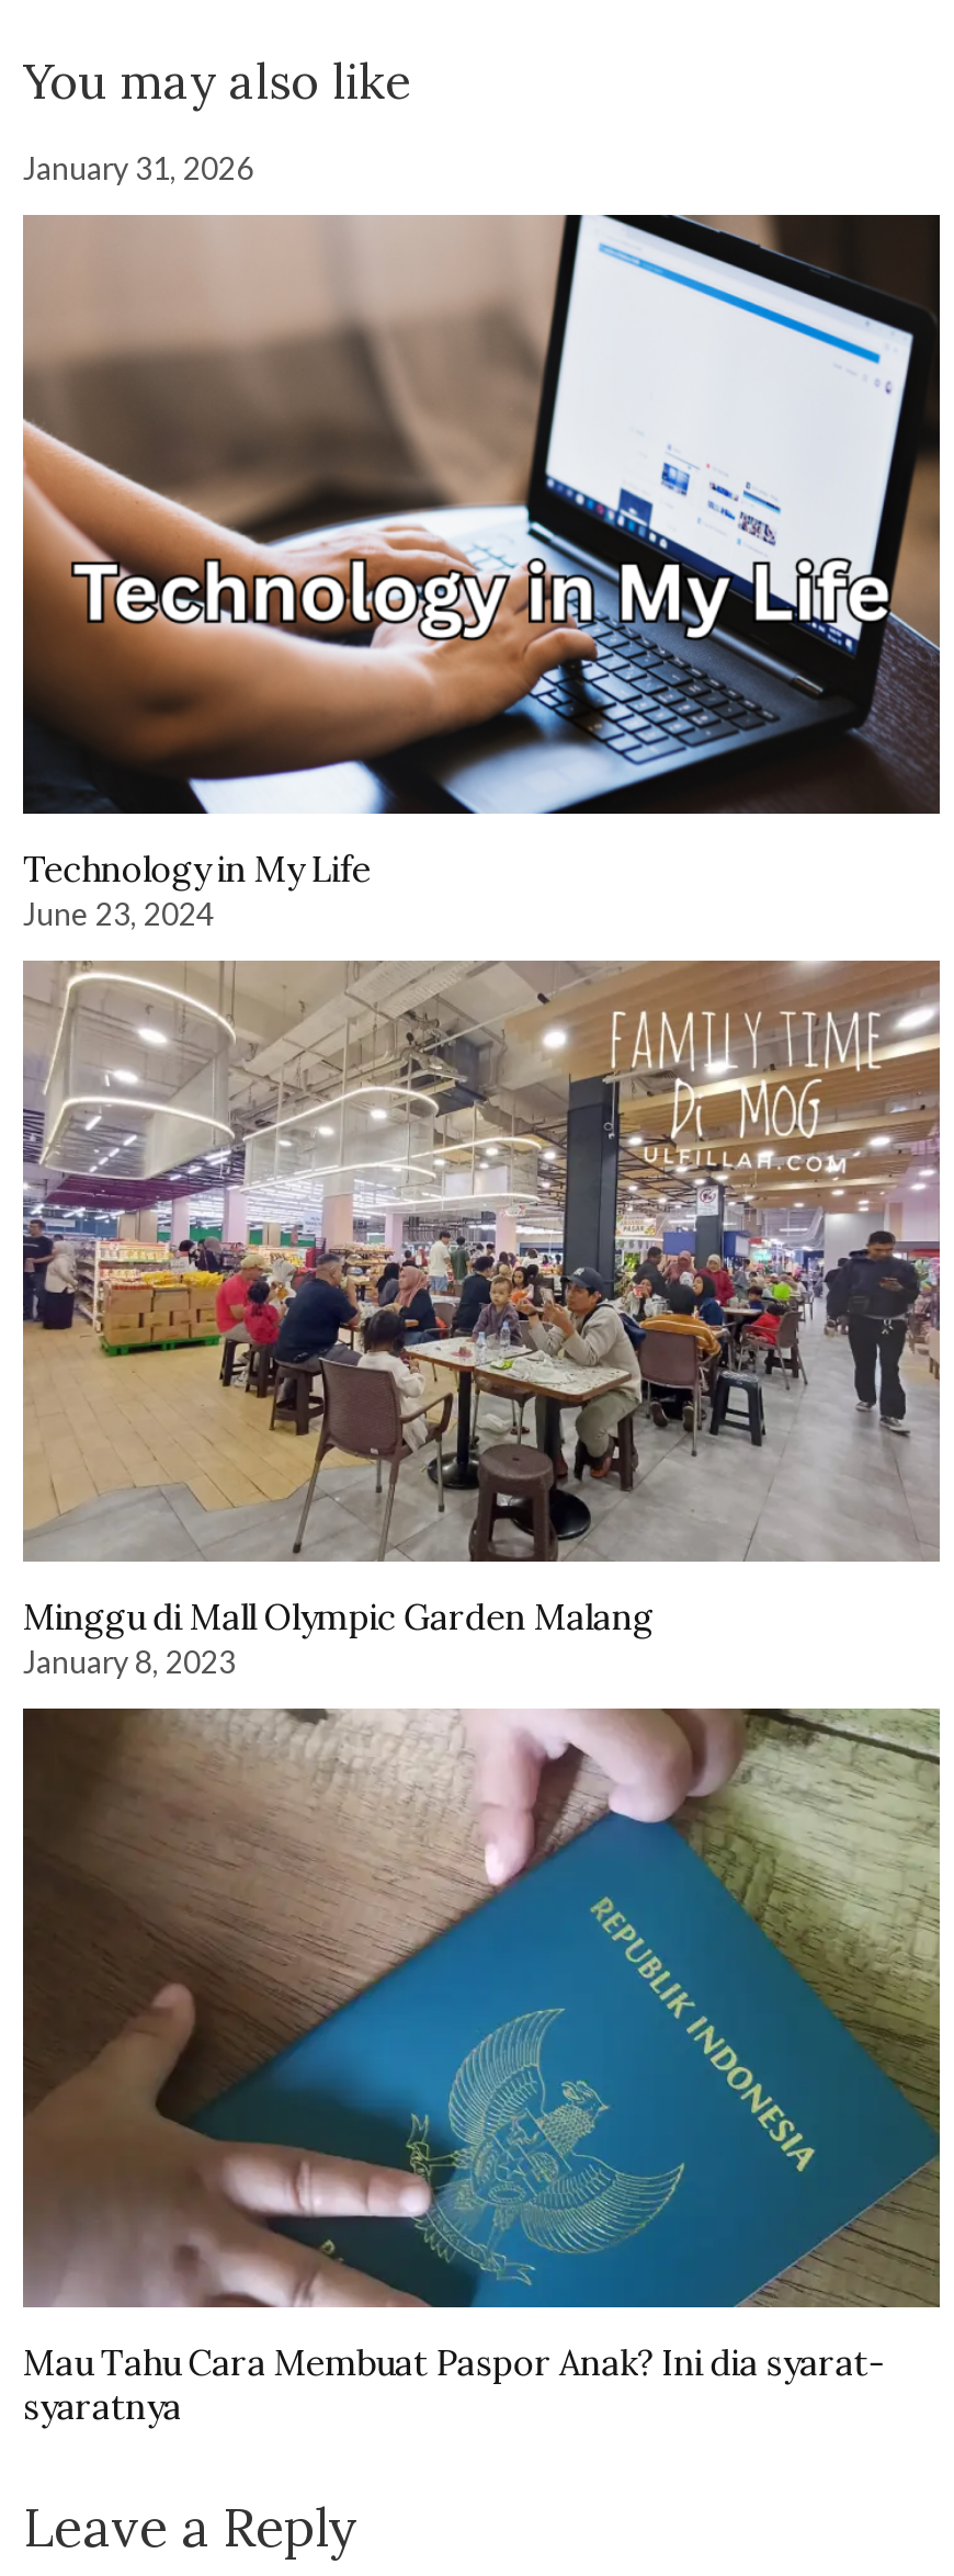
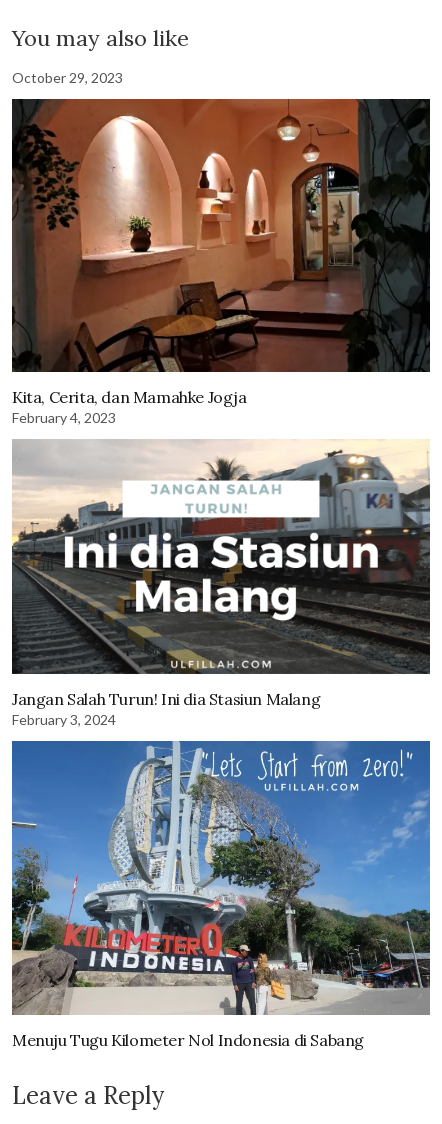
[23,149,253,186] January 31, 2026 -> [12,69,123,86] October 29, 2023
[21,213,942,933] [image] | Technology in My Life | June 23, 2024 -> [11,98,431,426] [image] | Kita, Cerita, dan Mamahke Jogja | February 4, 2023
[21,958,942,1680] [image] | Minggu di Mall Olympic Garden Malang | January 8, 2023 -> [12,439,430,728] [image] | Jangan Salah Turun! Ini dia Stasiun Malang | February 3, 2024
[21,1704,942,2428] [image] | Mau Tahu Cara Membuat Paspor Anak? Ini dia syarat- | syaratnya -> [11,740,431,1050] [image] | Menuju Tugu Kilometer Nol Indonesia di Sabang

